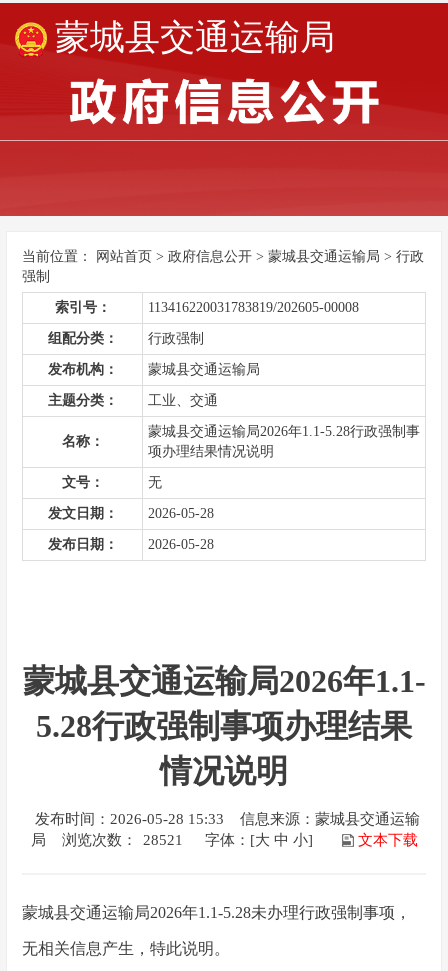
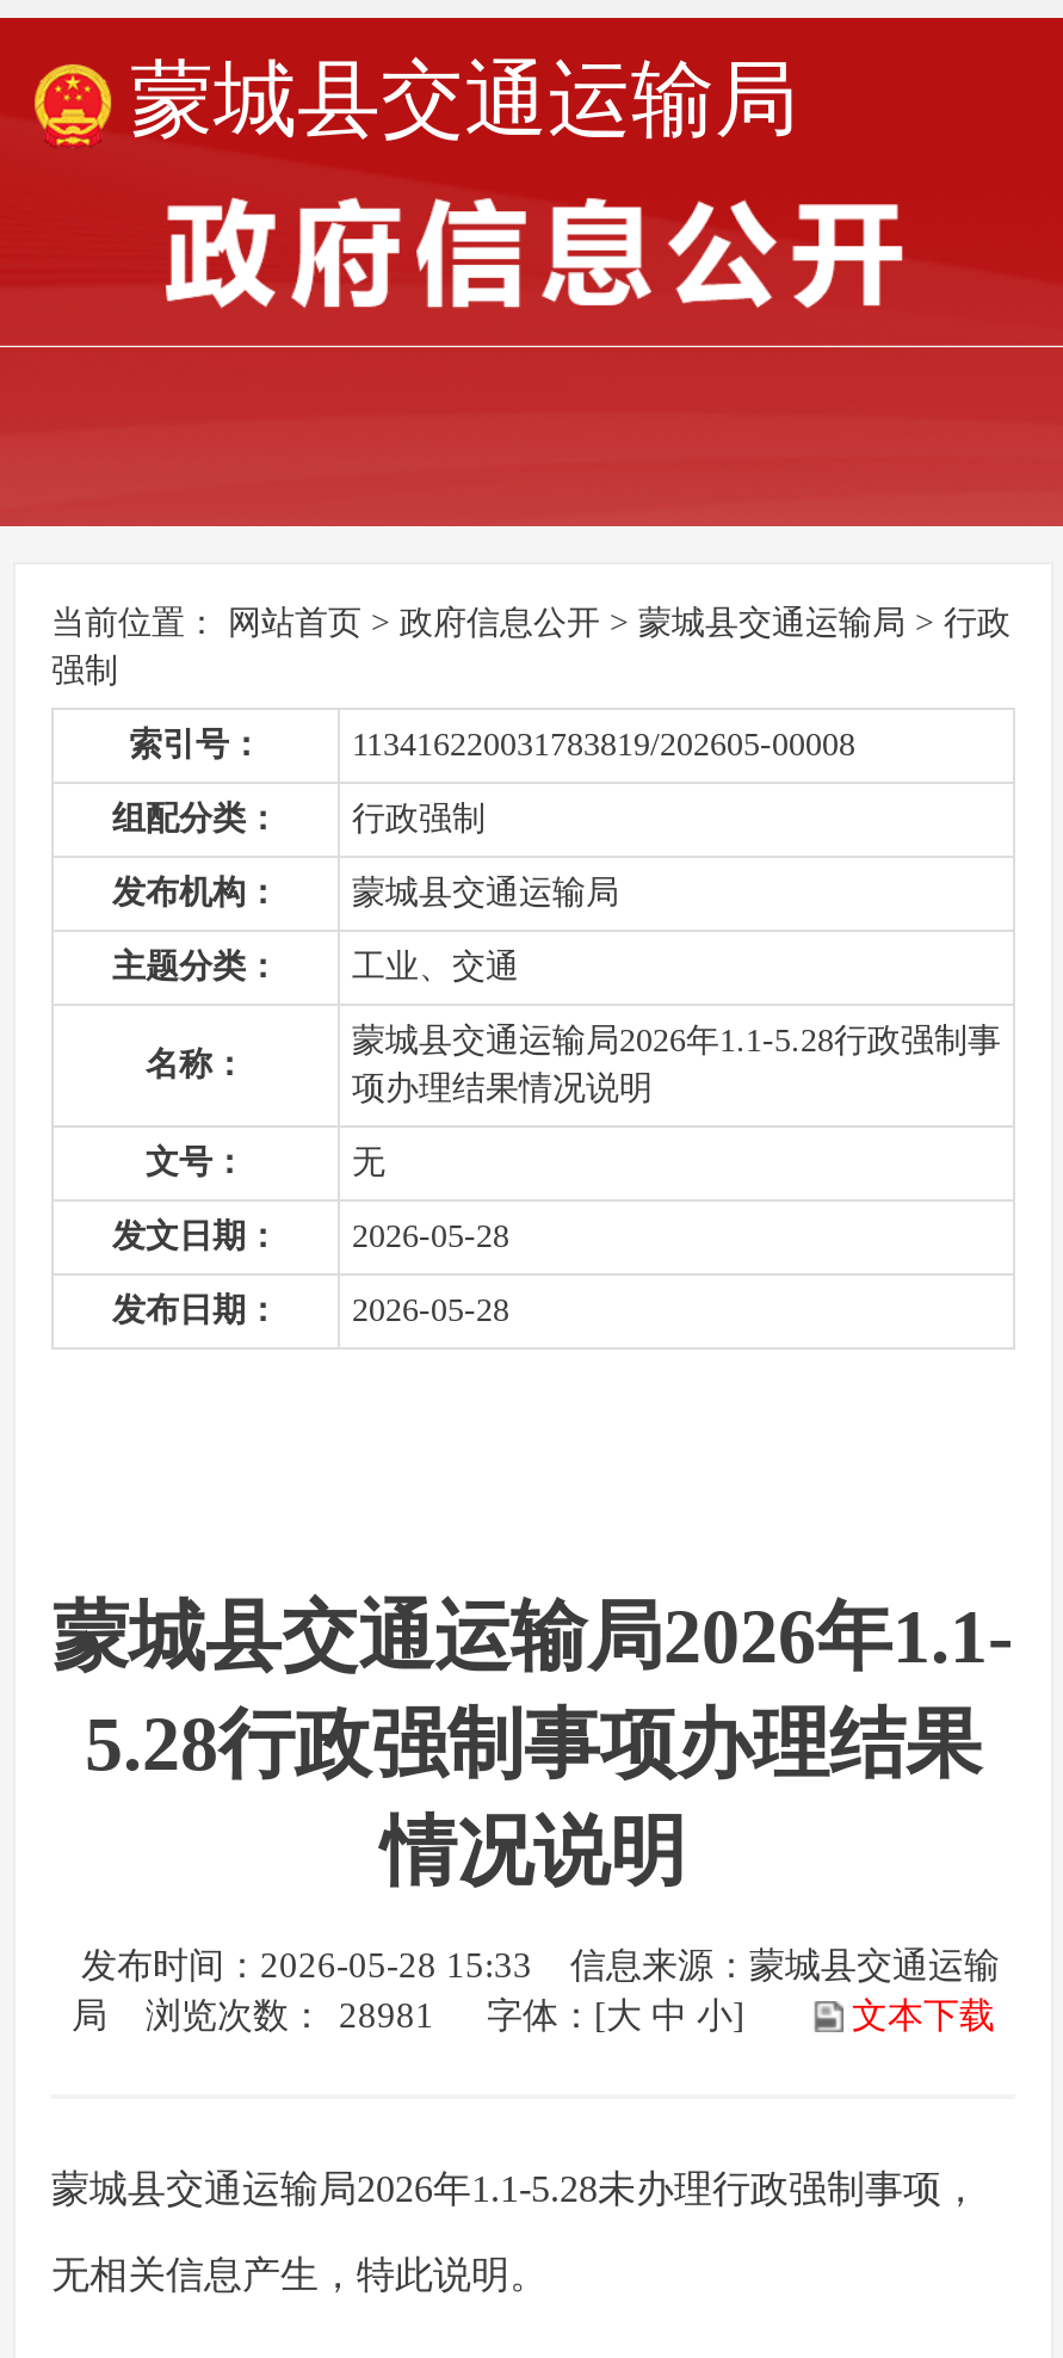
[30,832,312,848] 局 浏览次数： 28521 字体：[大 中 小] -> [72,1996,744,2034] 局 浏览次数： 28981 字体：[大 中 小]

